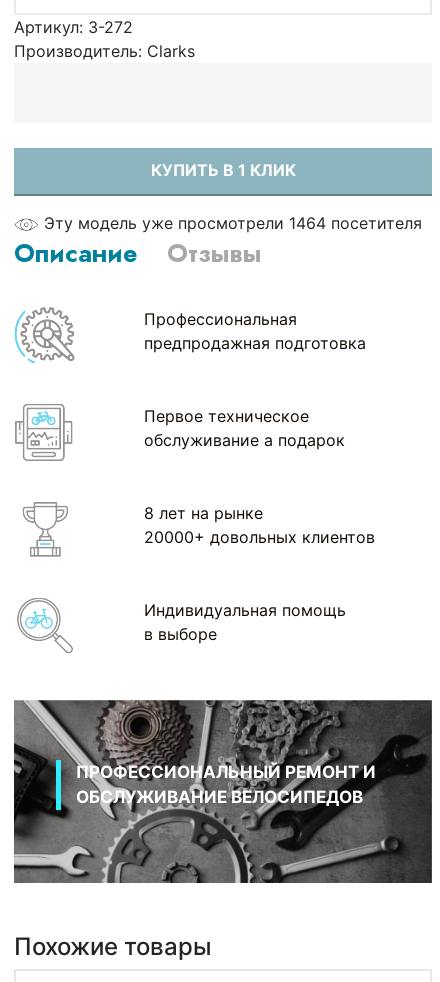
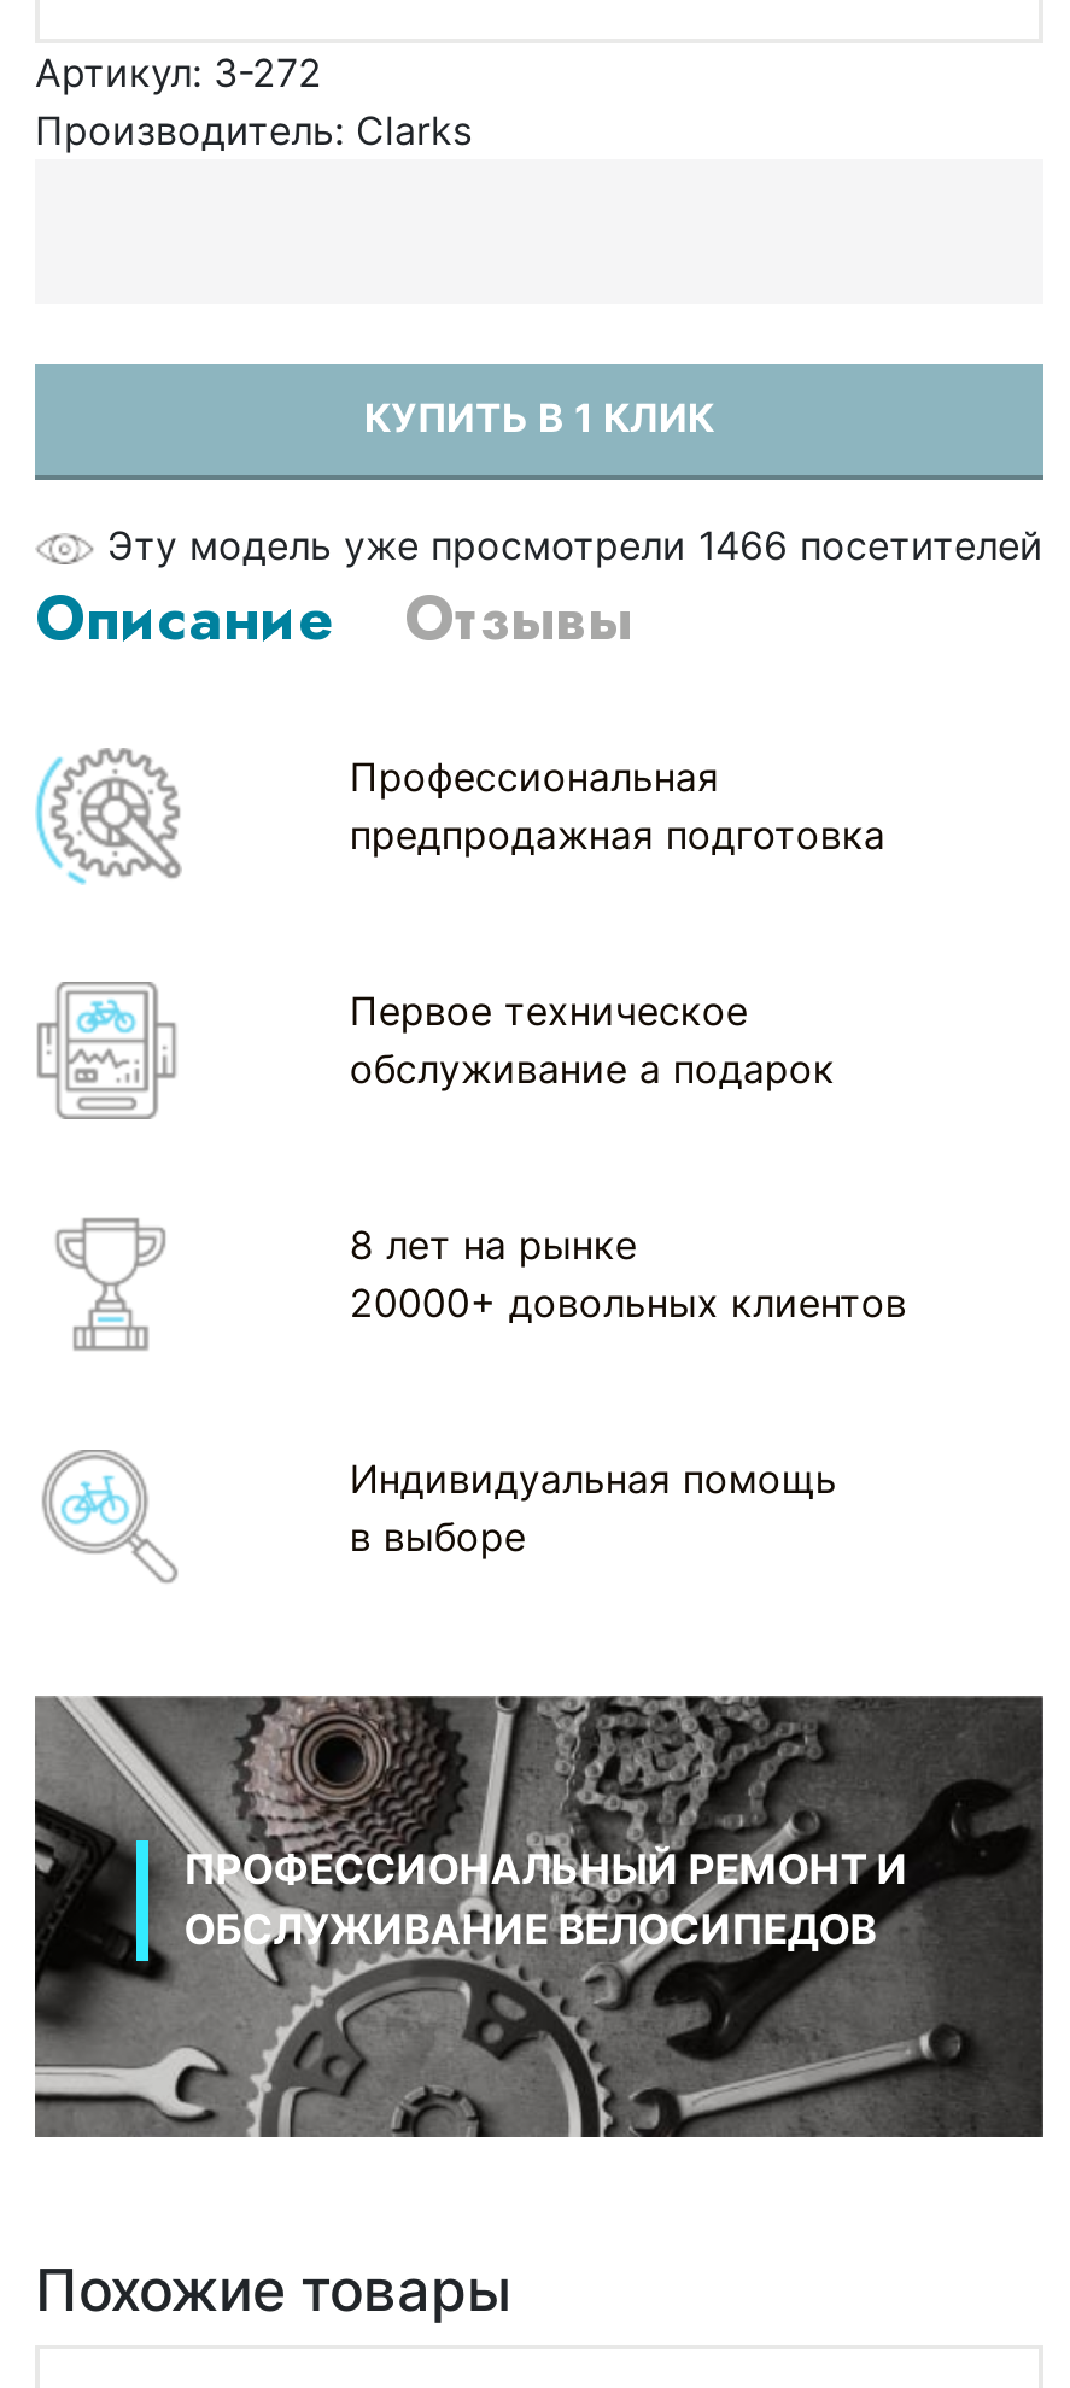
[44,212,422,232] Эту модель уже просмотрели 1464 посетителя -> [107,520,1043,568] Эту модель уже просмотрели 1466 посетителей

